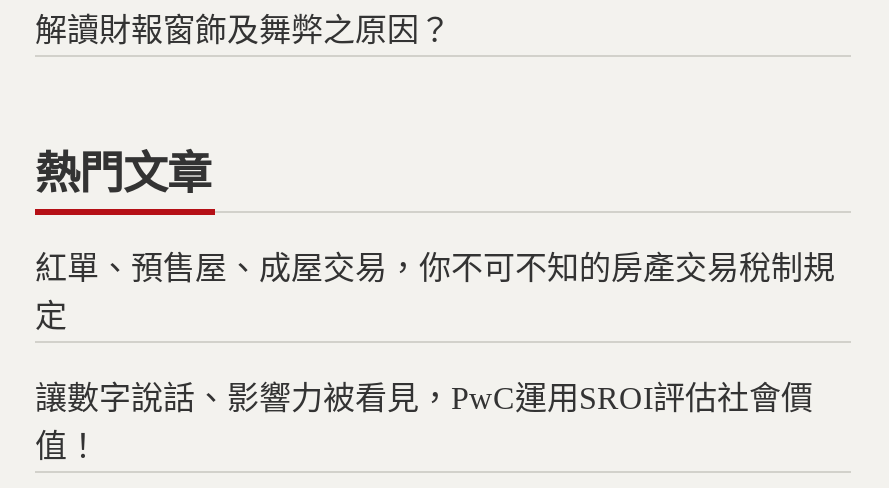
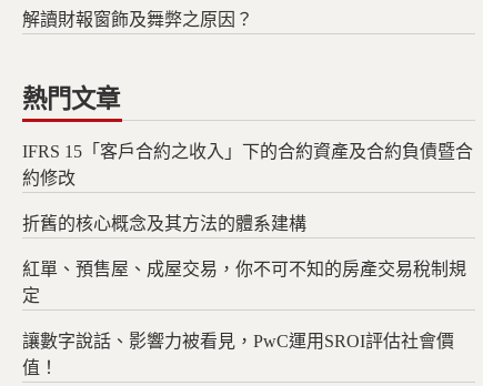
none -> [22,142,473,233] IFRS 15「客戶合約之收入」下的合約資產及合約負債暨合 | 約修改 | 折舊的核心概念及其方法的體系建構

